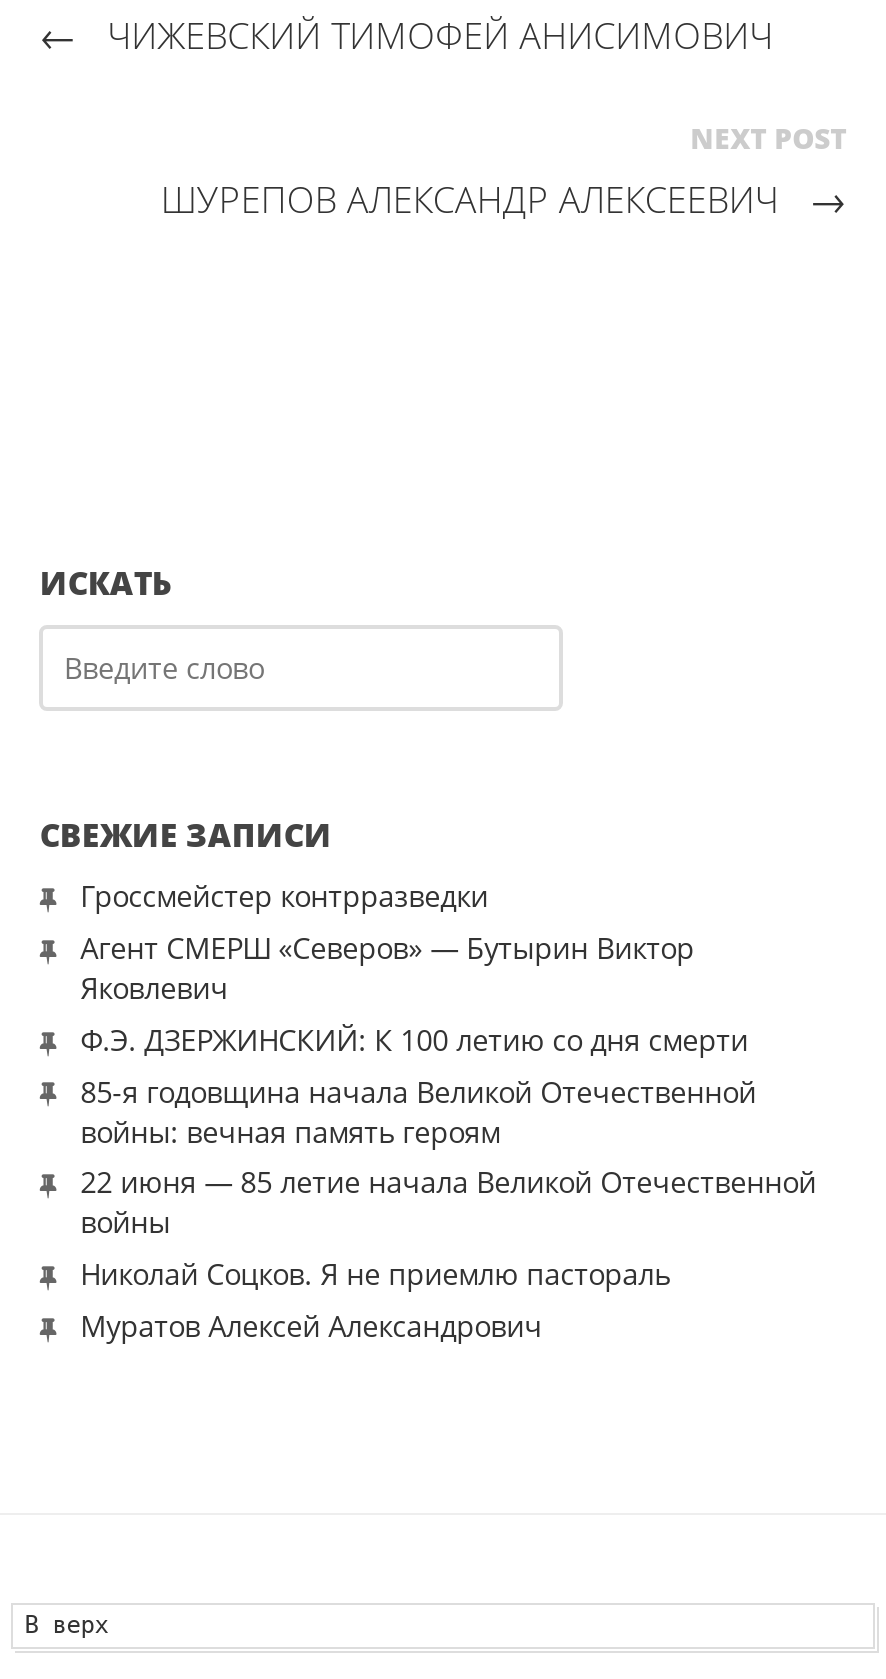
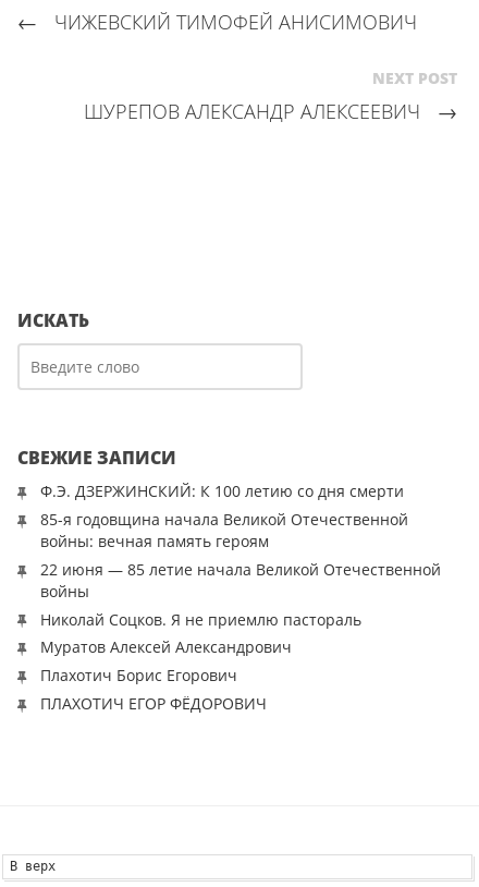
[80,878,694,1007] Гроссмейстер контрразведки | Агент СМЕРШ «Северов» — Бутырин Виктор | Яковлевич -> none
moved [80,1021,816,1345] -> [40,481,440,658]: Ф.Э. ДЗЕРЖИНСКИЙ: К 100 летию со дня смерти | 85-я годовщина начала Великой Отечественной | войны: вечная память героям | 22 июня — 85 летие начала Великой Отечественной | войны | Николай Соцков. Я не приемлю пастораль | Муратов Алексей Александрович
none -> [40,665,266,714] Плахотич Борис Егорович | ПЛАХОТИЧ ЕГОР ФЁДОРОВИЧ

